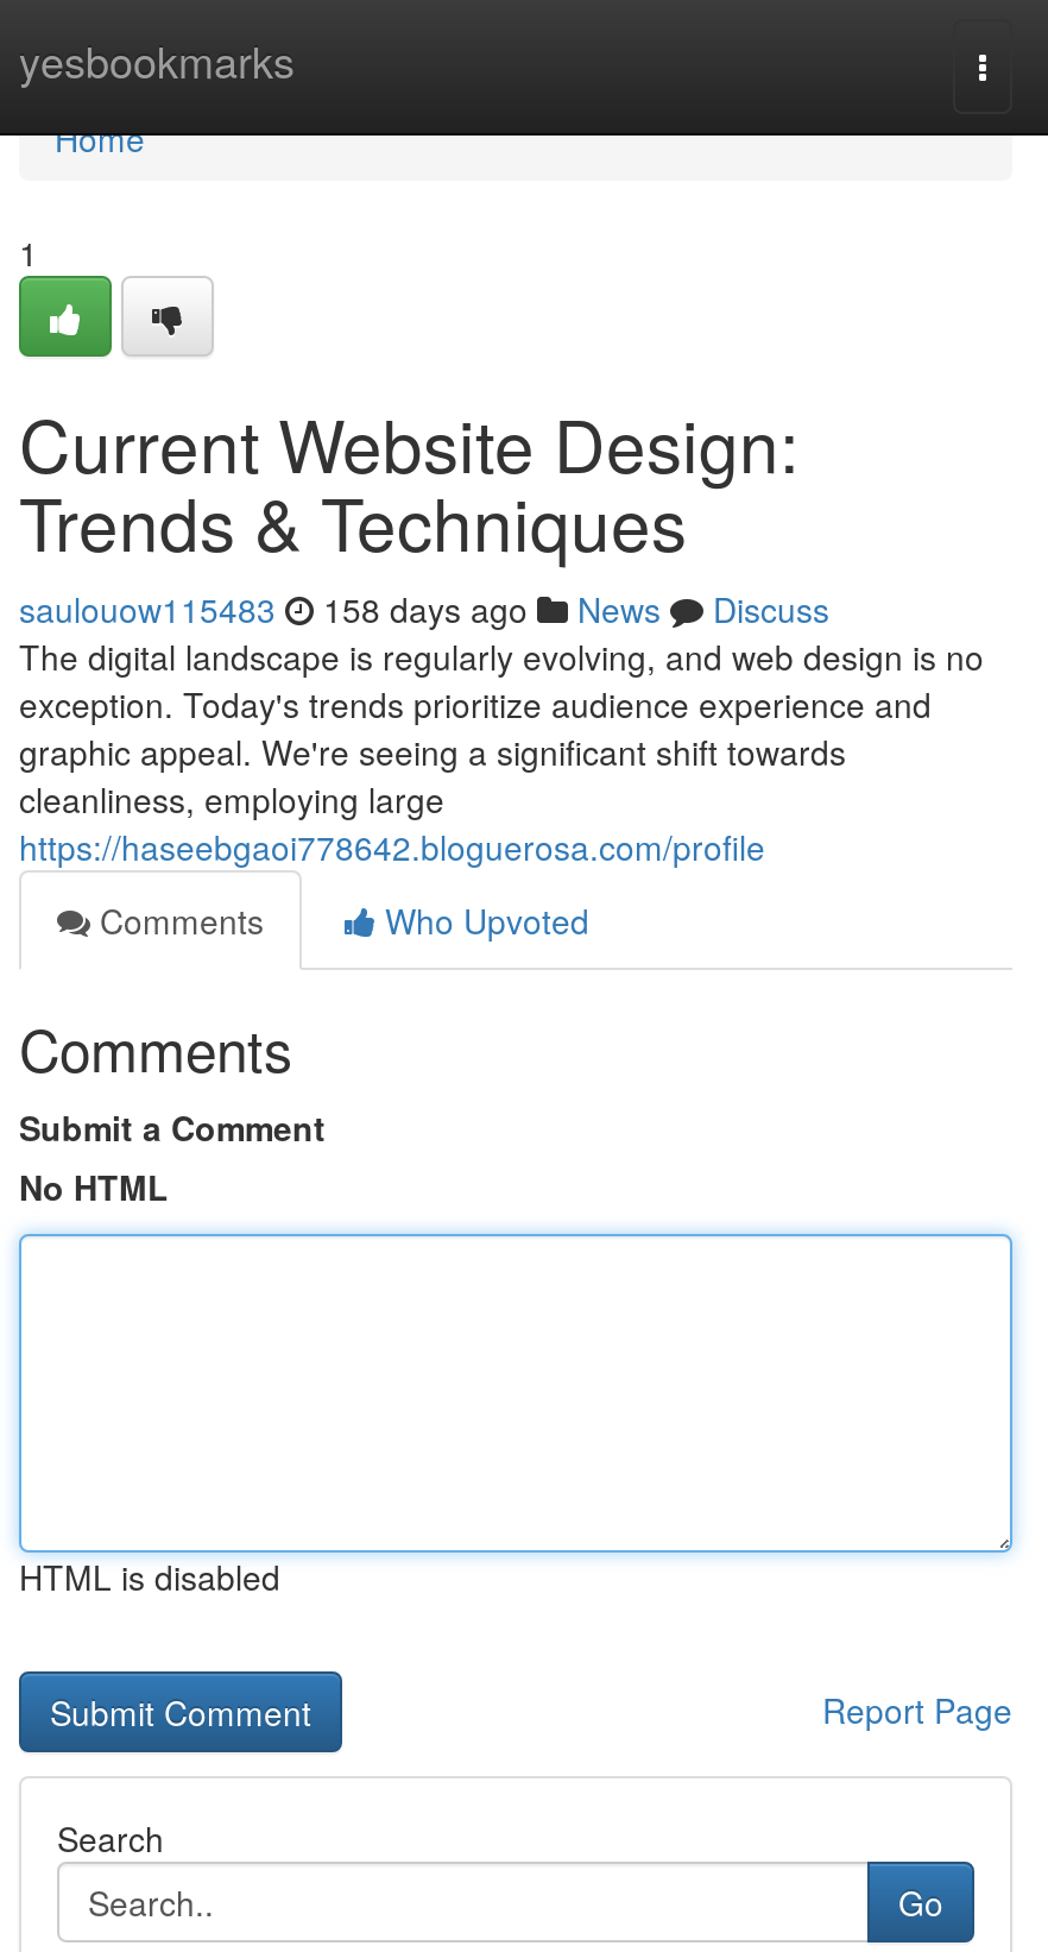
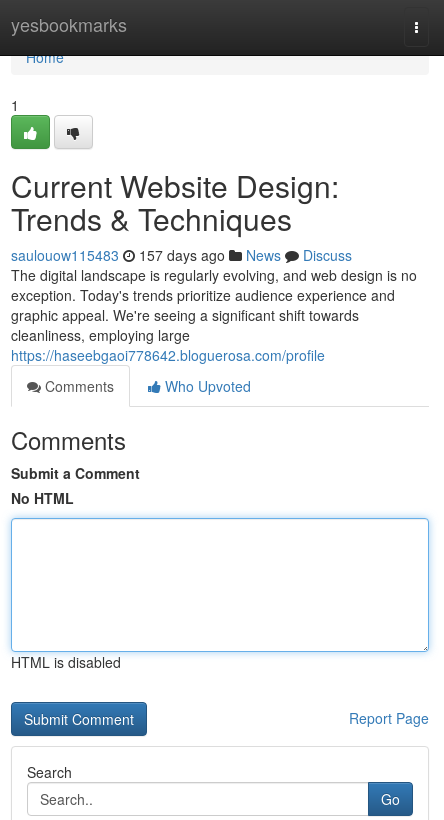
[19,585,829,632] saulouow115483 158 days ago News Discuss -> [11,245,352,265] saulouow115483 157 days ago News Discuss

